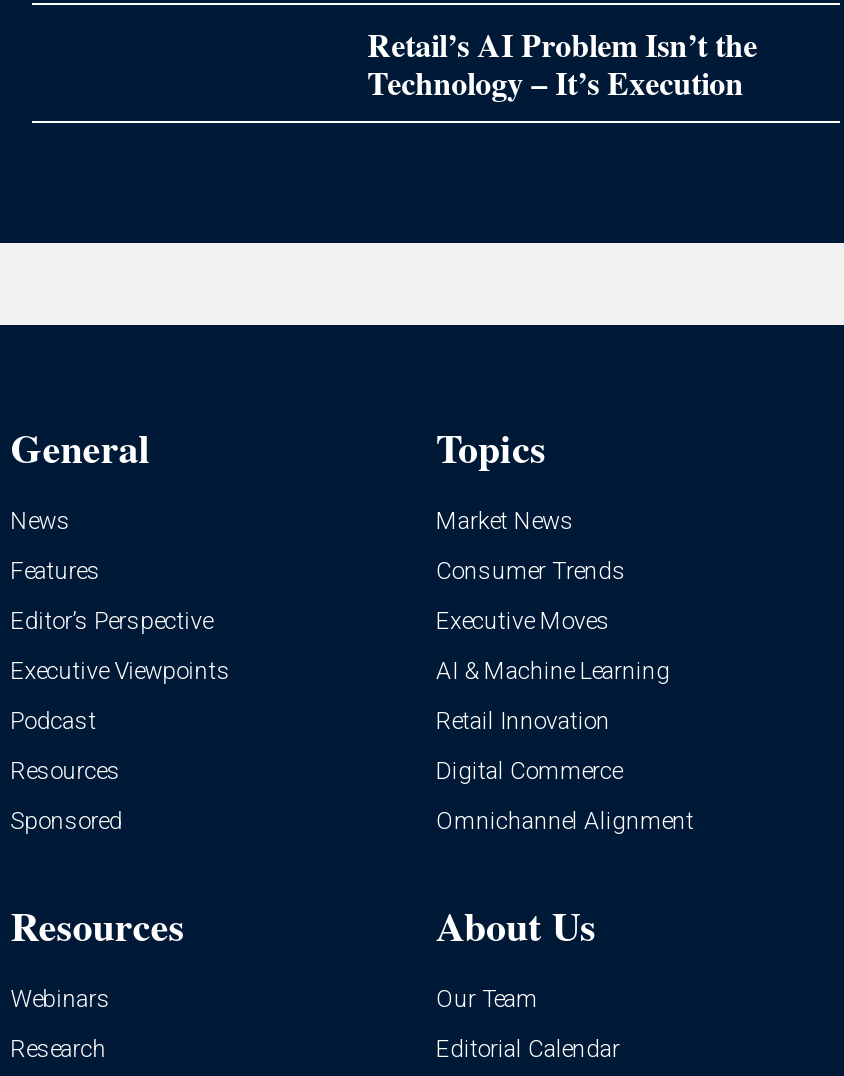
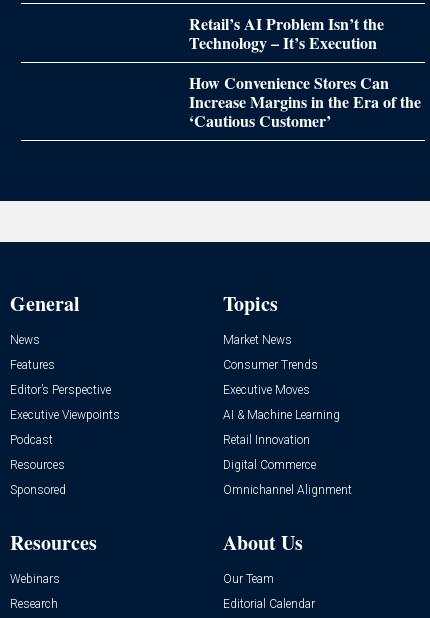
none -> [189,71,421,132] How Convenience Stores Can | Increase Margins in the Era of the | ‘Cautious Customer’

